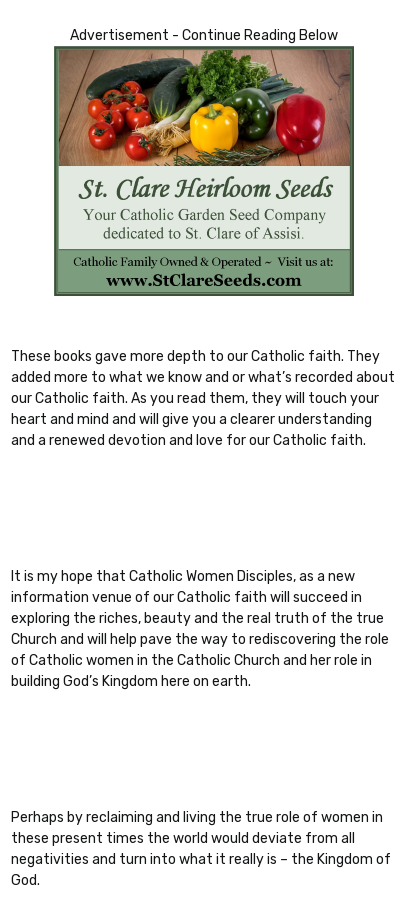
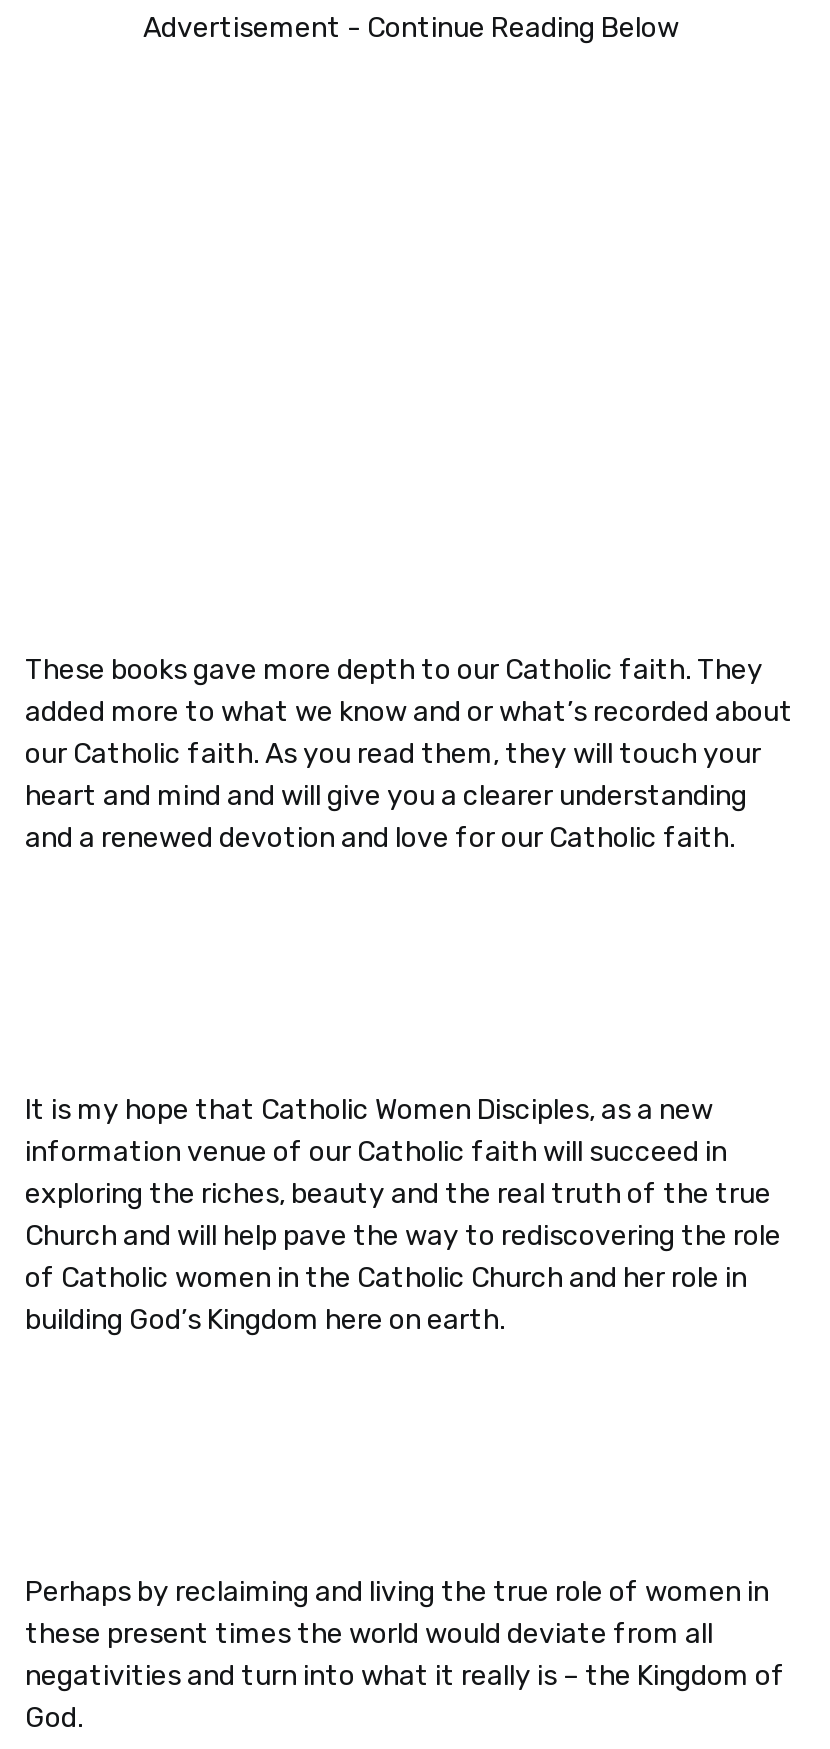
[53,45,355,297] [image] -> none

